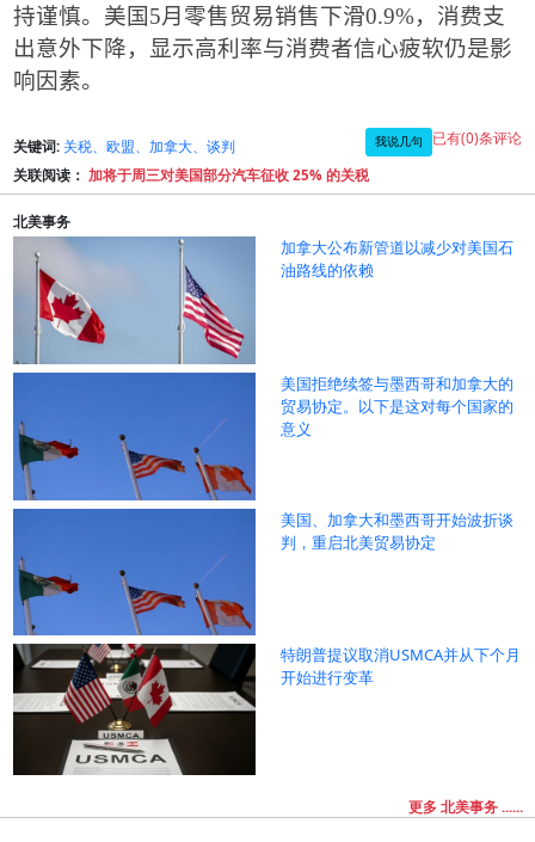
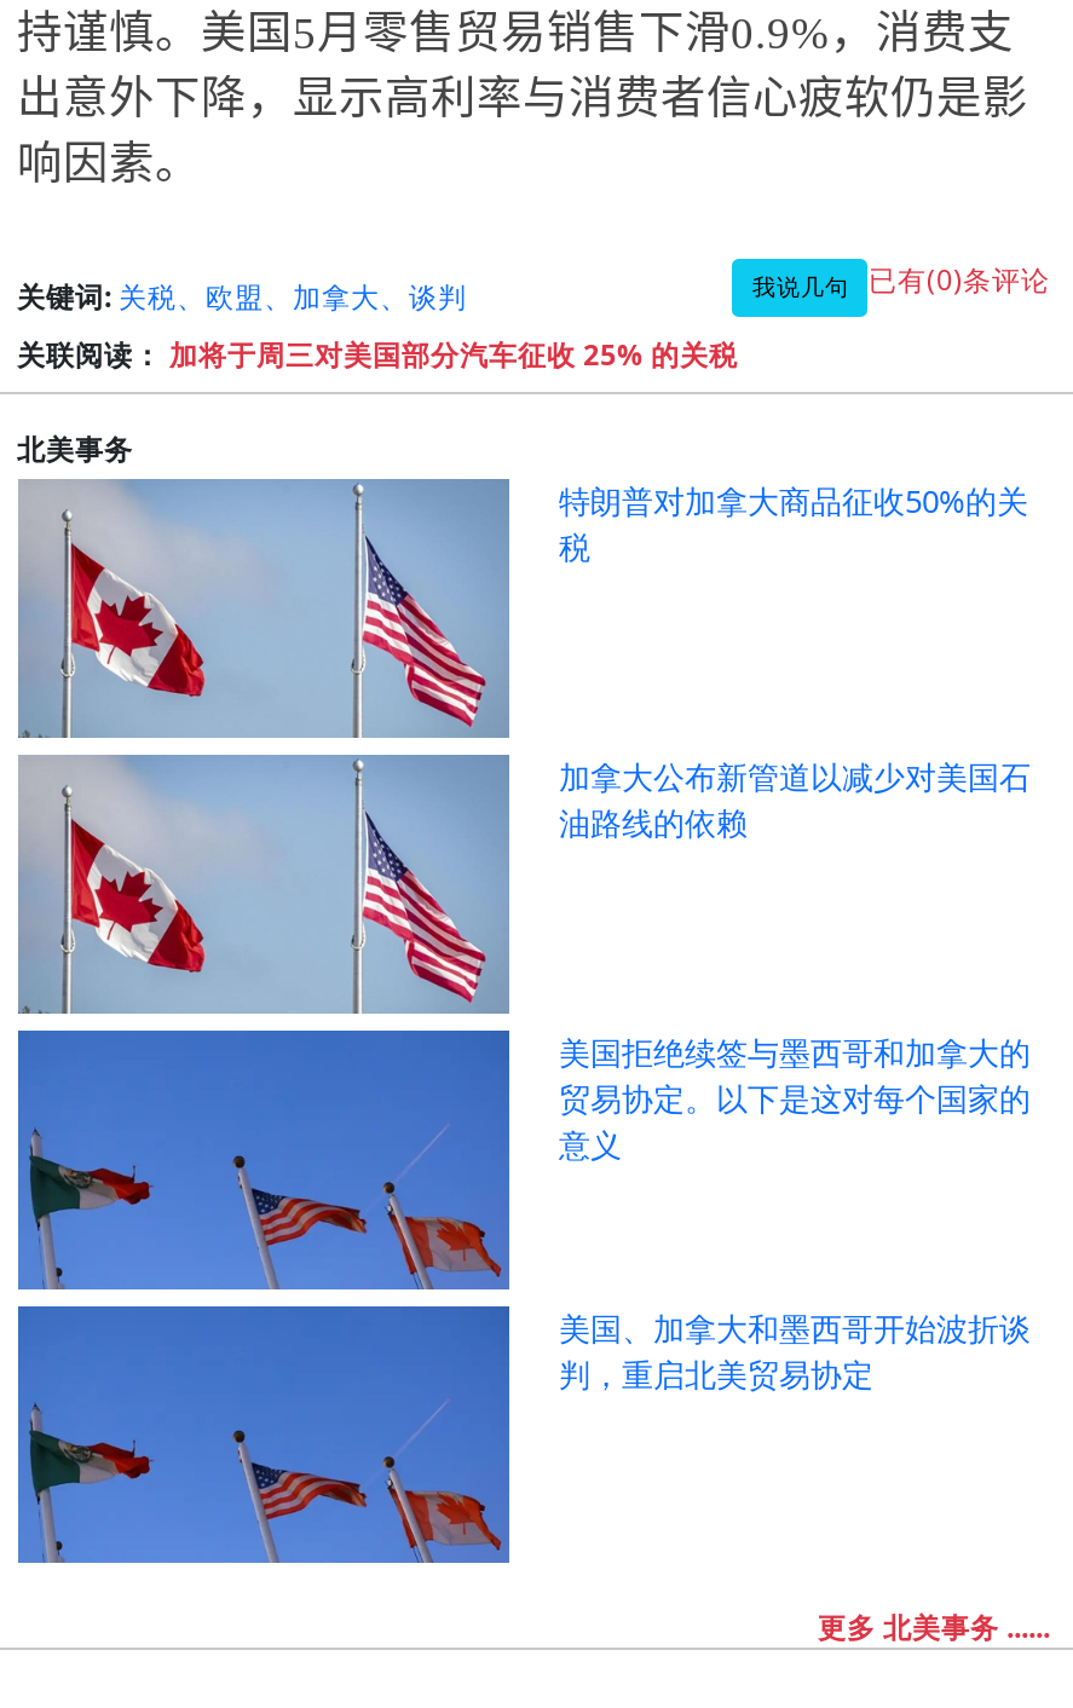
moved [170,236,513,552] -> [335,755,1031,1395]: [image] | 加拿大公布新管道以减少对美国石 | 油路线的依赖 | 美国拒绝续签与墨西哥和加拿大的 | 贸易协定。以下是这对每个国家的 | 美国、加拿大和墨西哥开始波折谈 | 判，重启北美贸易协定
none -> [559,479,1028,568] 特朗普对加拿大商品征收50%的关 | 税
moved [14,539,85,637] -> [21,1367,163,1565]: [image]
[12,643,520,776] [image] | 特朗普提议取消USMCA并从下个月 | 开始进行变革 -> none

